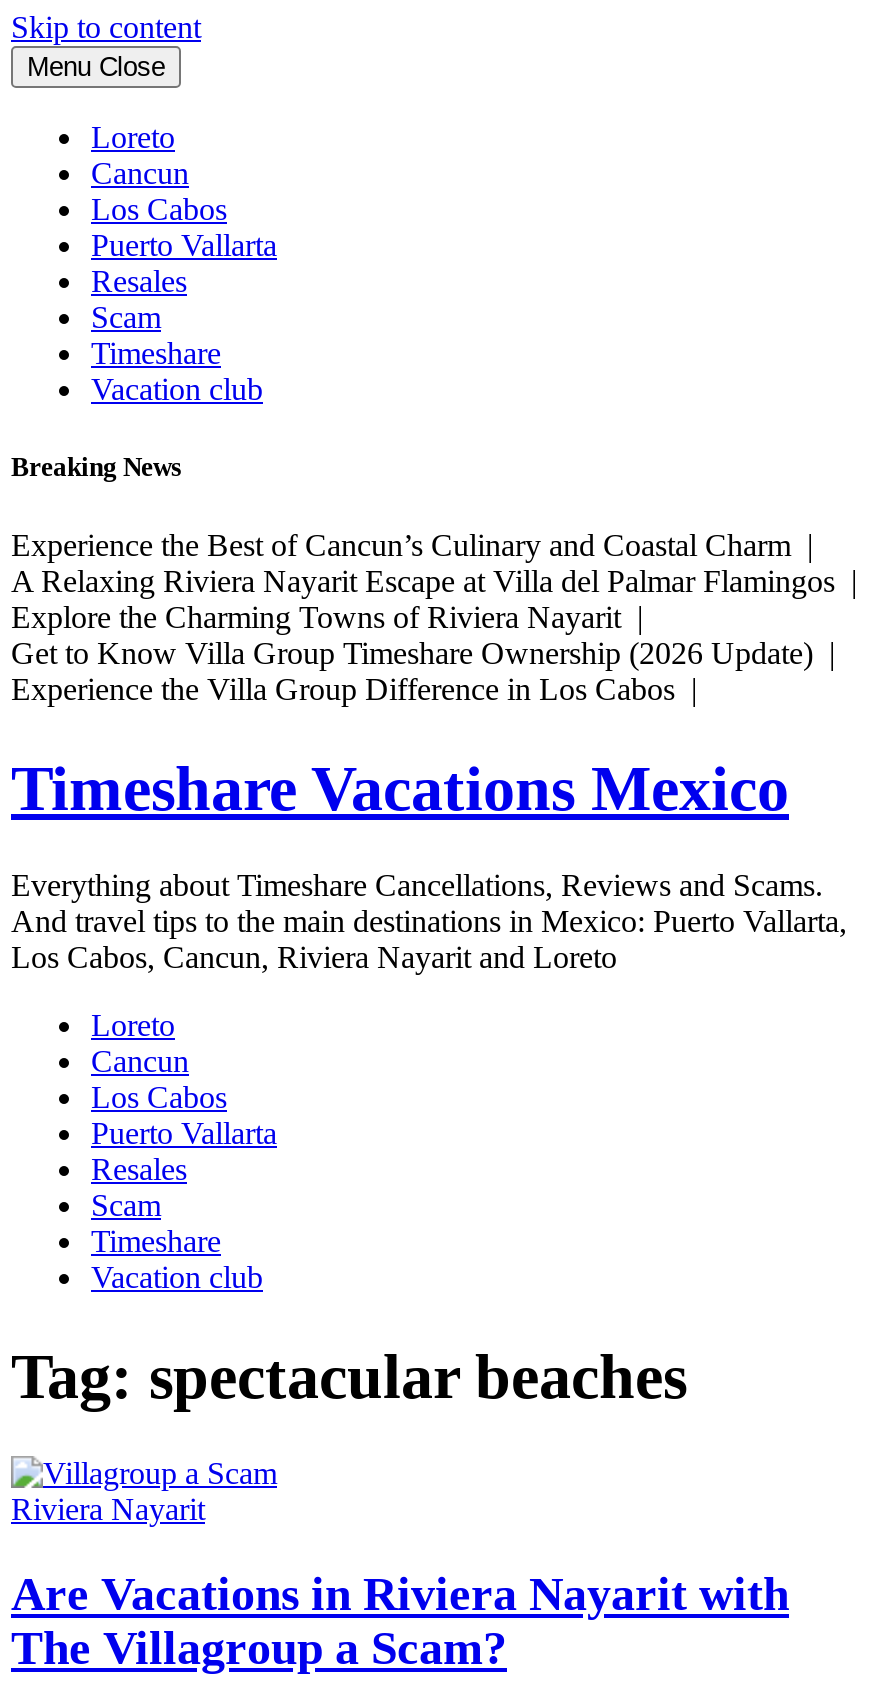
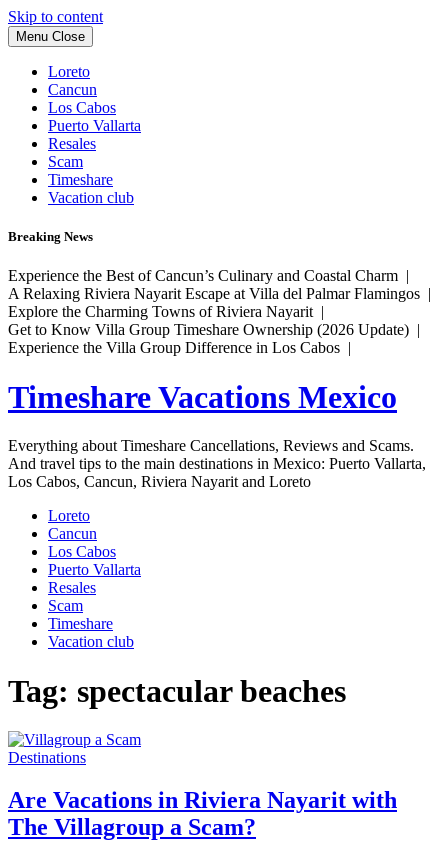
[11,1492,205,1526] Riviera Nayarit -> [8,749,86,766] Destinations

